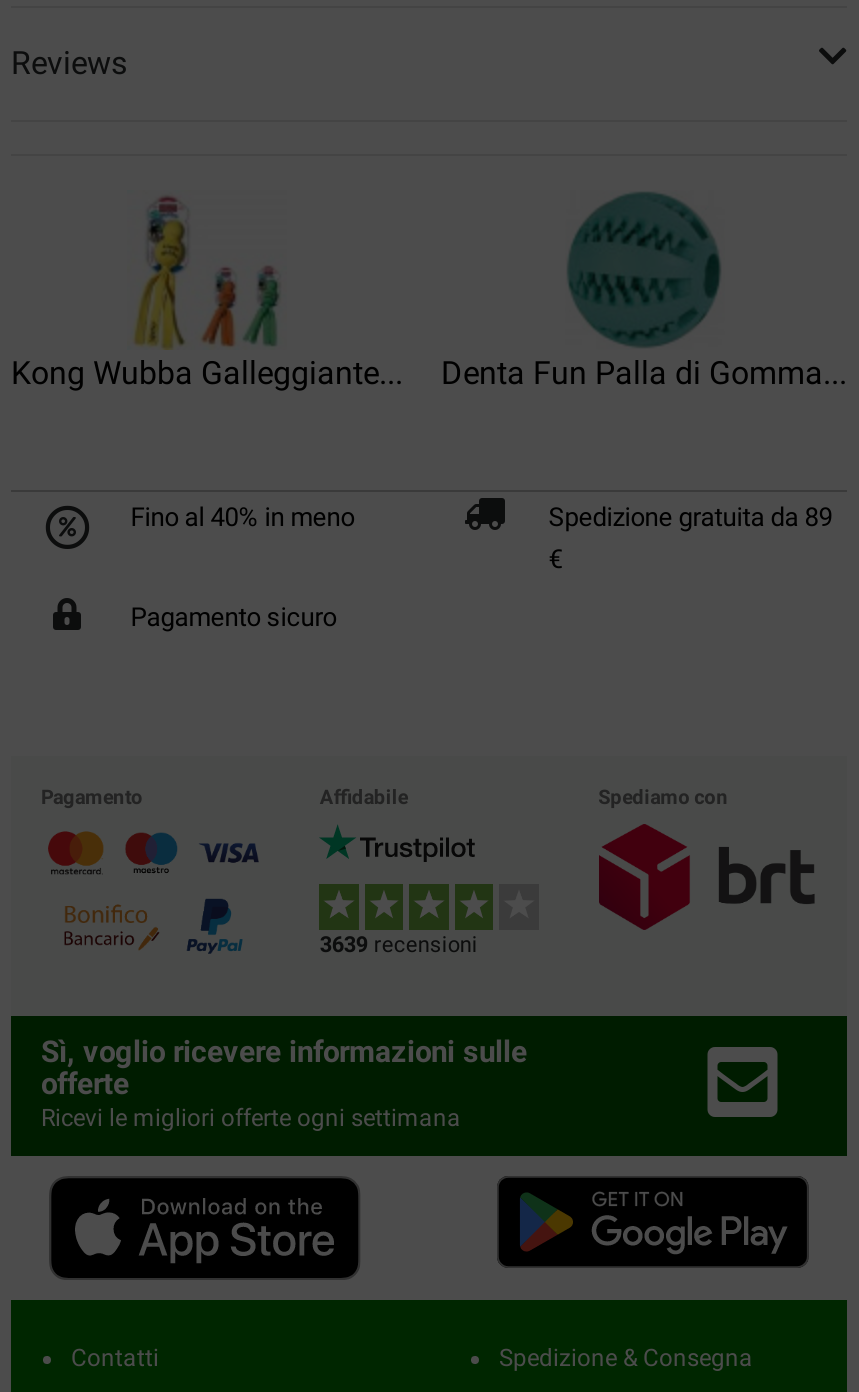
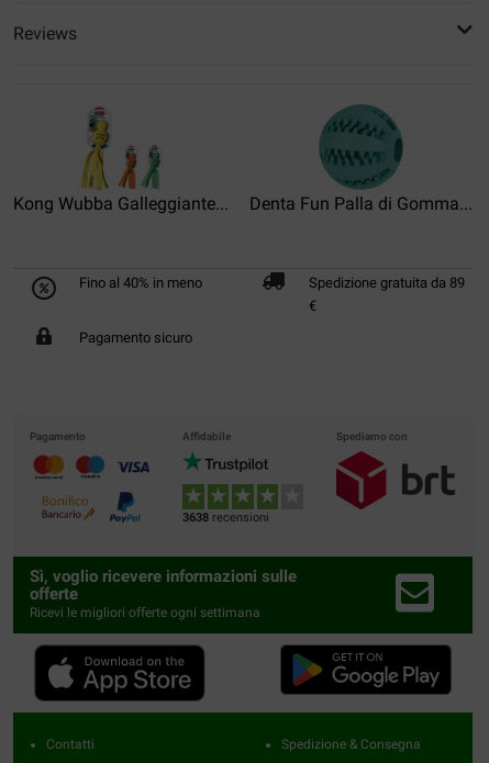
[320,932,478,958] 3639recensioni -> [183,510,270,525] 3638recensioni

